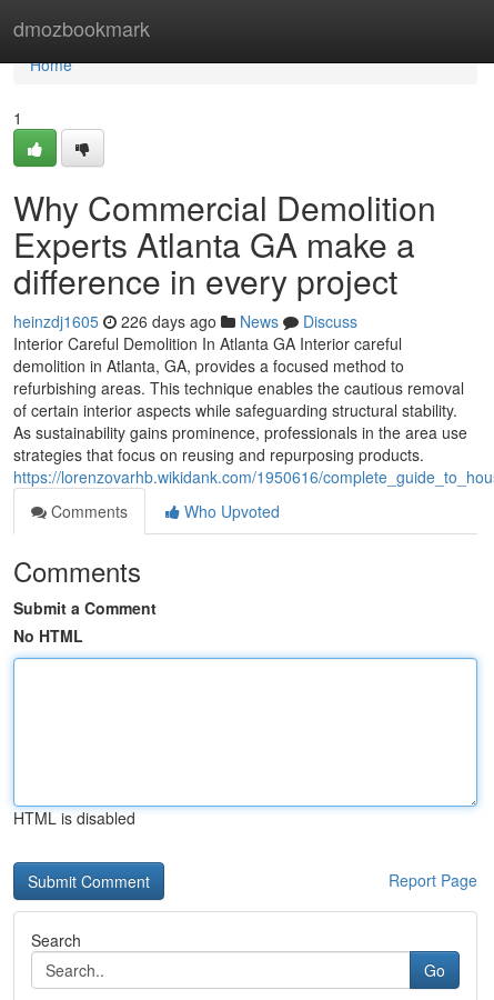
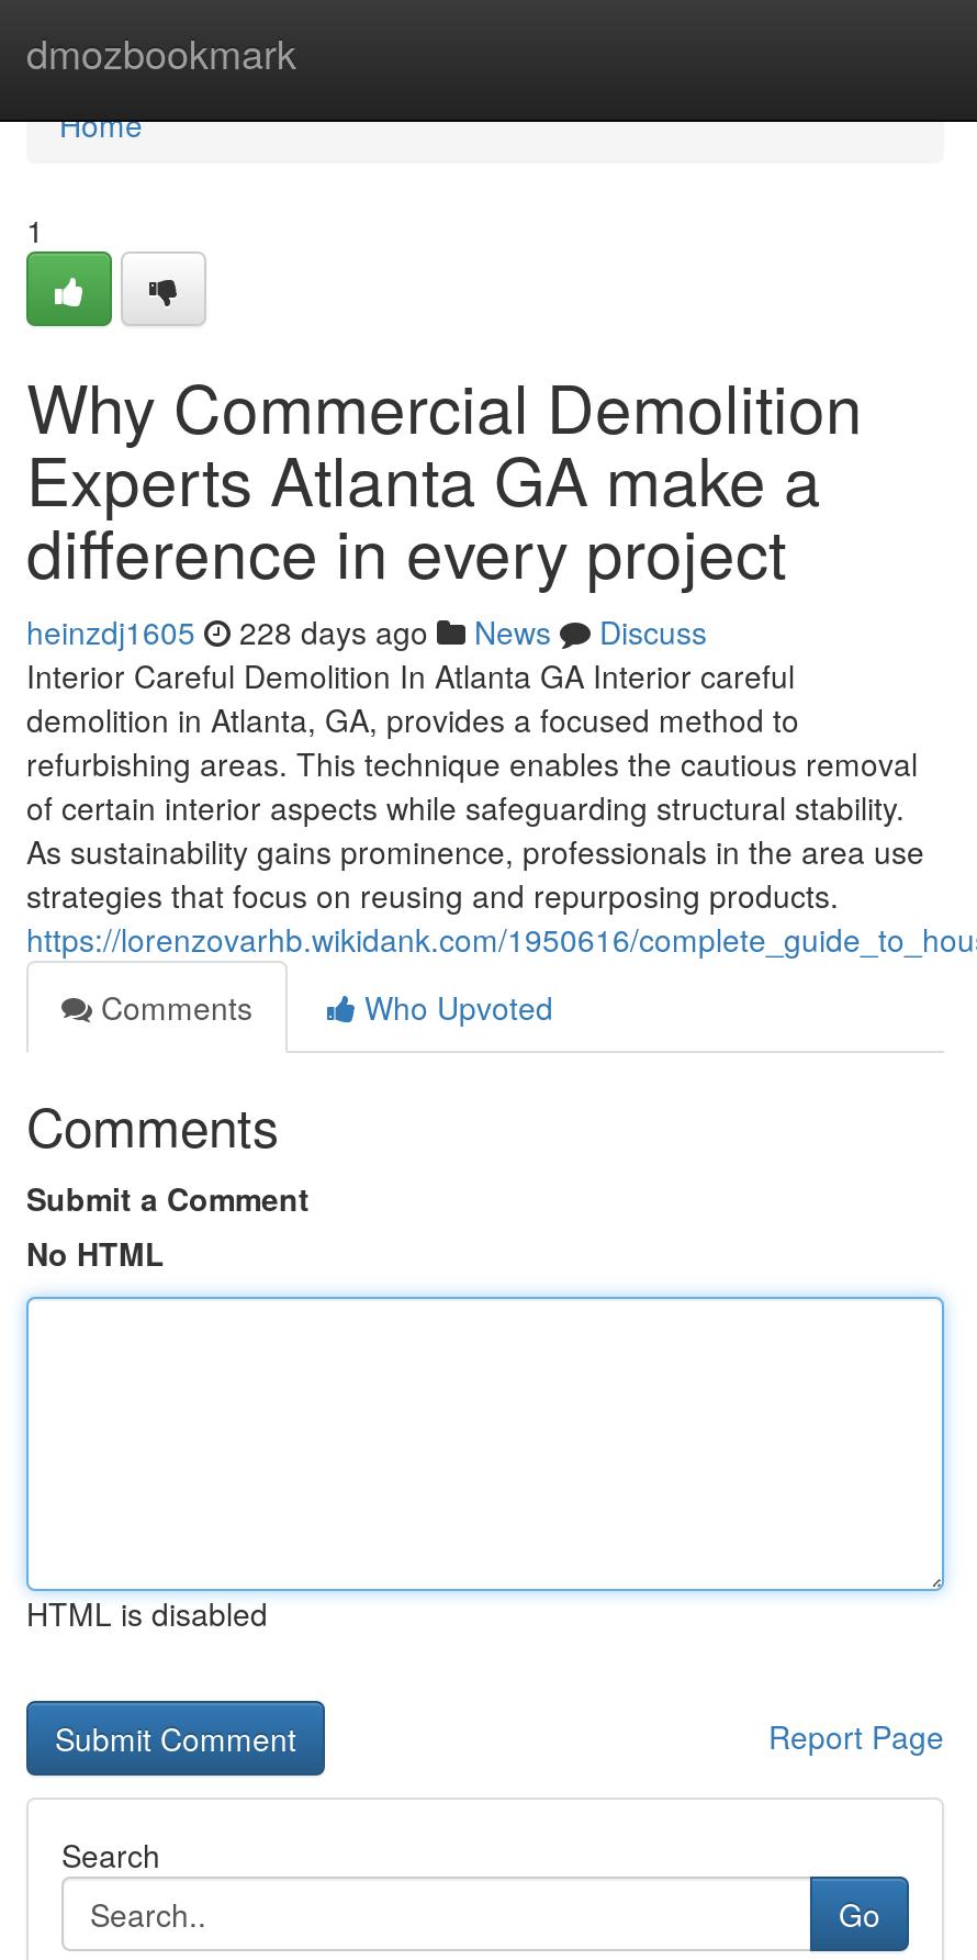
[13,310,357,332] heinzdj1605 226 days ago News Discuss -> [26,609,707,653] heinzdj1605 228 days ago News Discuss

